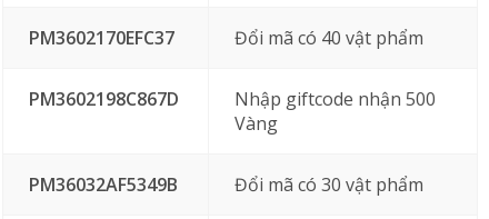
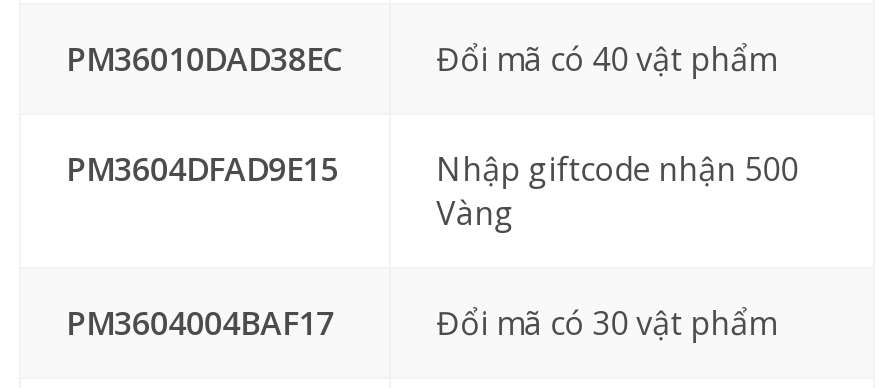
[28,26,174,50] PM3602170EFC37 -> [66,37,342,81] PM36010DAD38EC
[28,87,178,111] PM3602198C867D -> [66,147,338,191] PM3604DFAD9E15
[28,172,177,197] PM36032AF5349B -> [66,301,334,345] PM3604004BAF17

